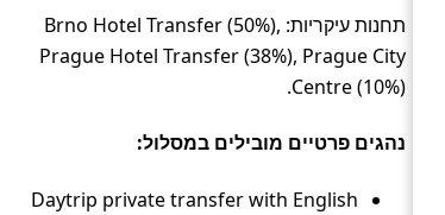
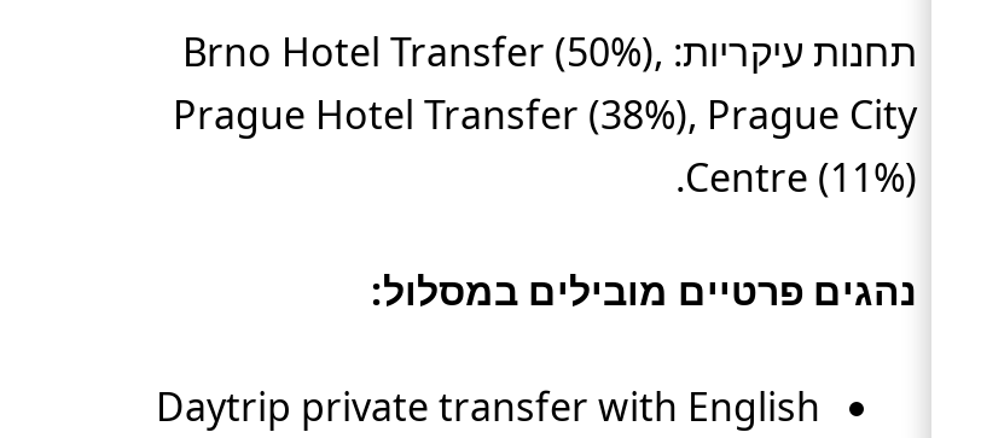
[292,74,406,100] Centre (10%). -> [685,151,917,204] Centre (11%).

